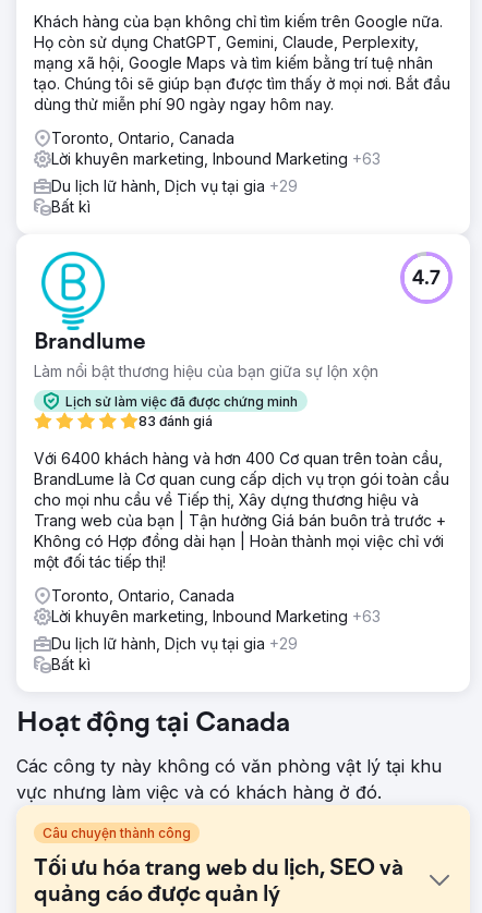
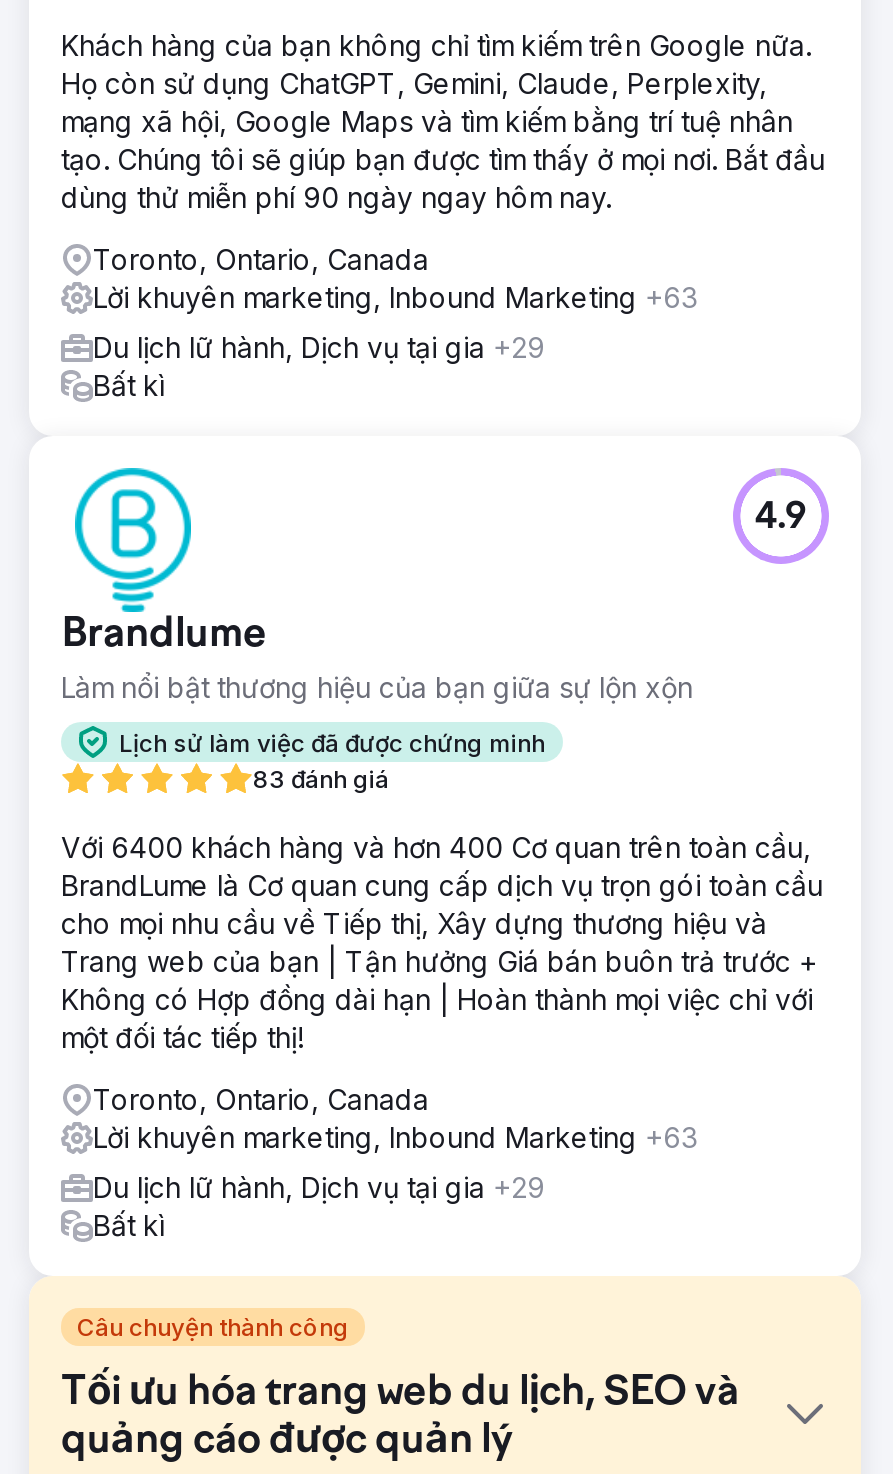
[412,269,441,290] 4.7 -> [755,500,807,538] 4.9
[16,710,442,803] Hoạt động tại Canada | Các công ty này không có văn phòng vật lý tại khu | vực nhưng làm việc và có khách hàng ở đó. -> none

